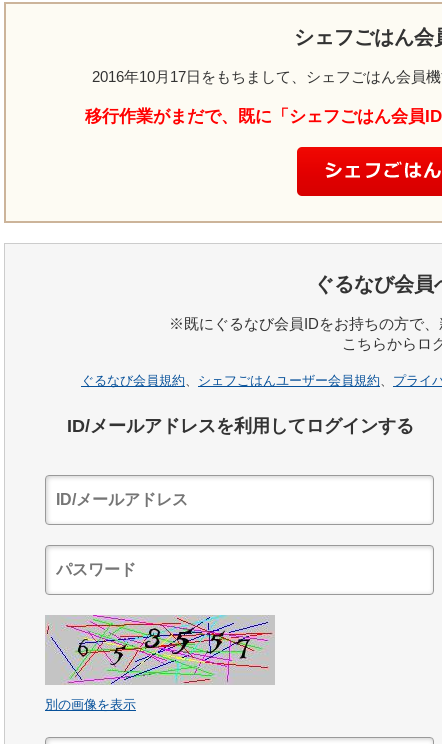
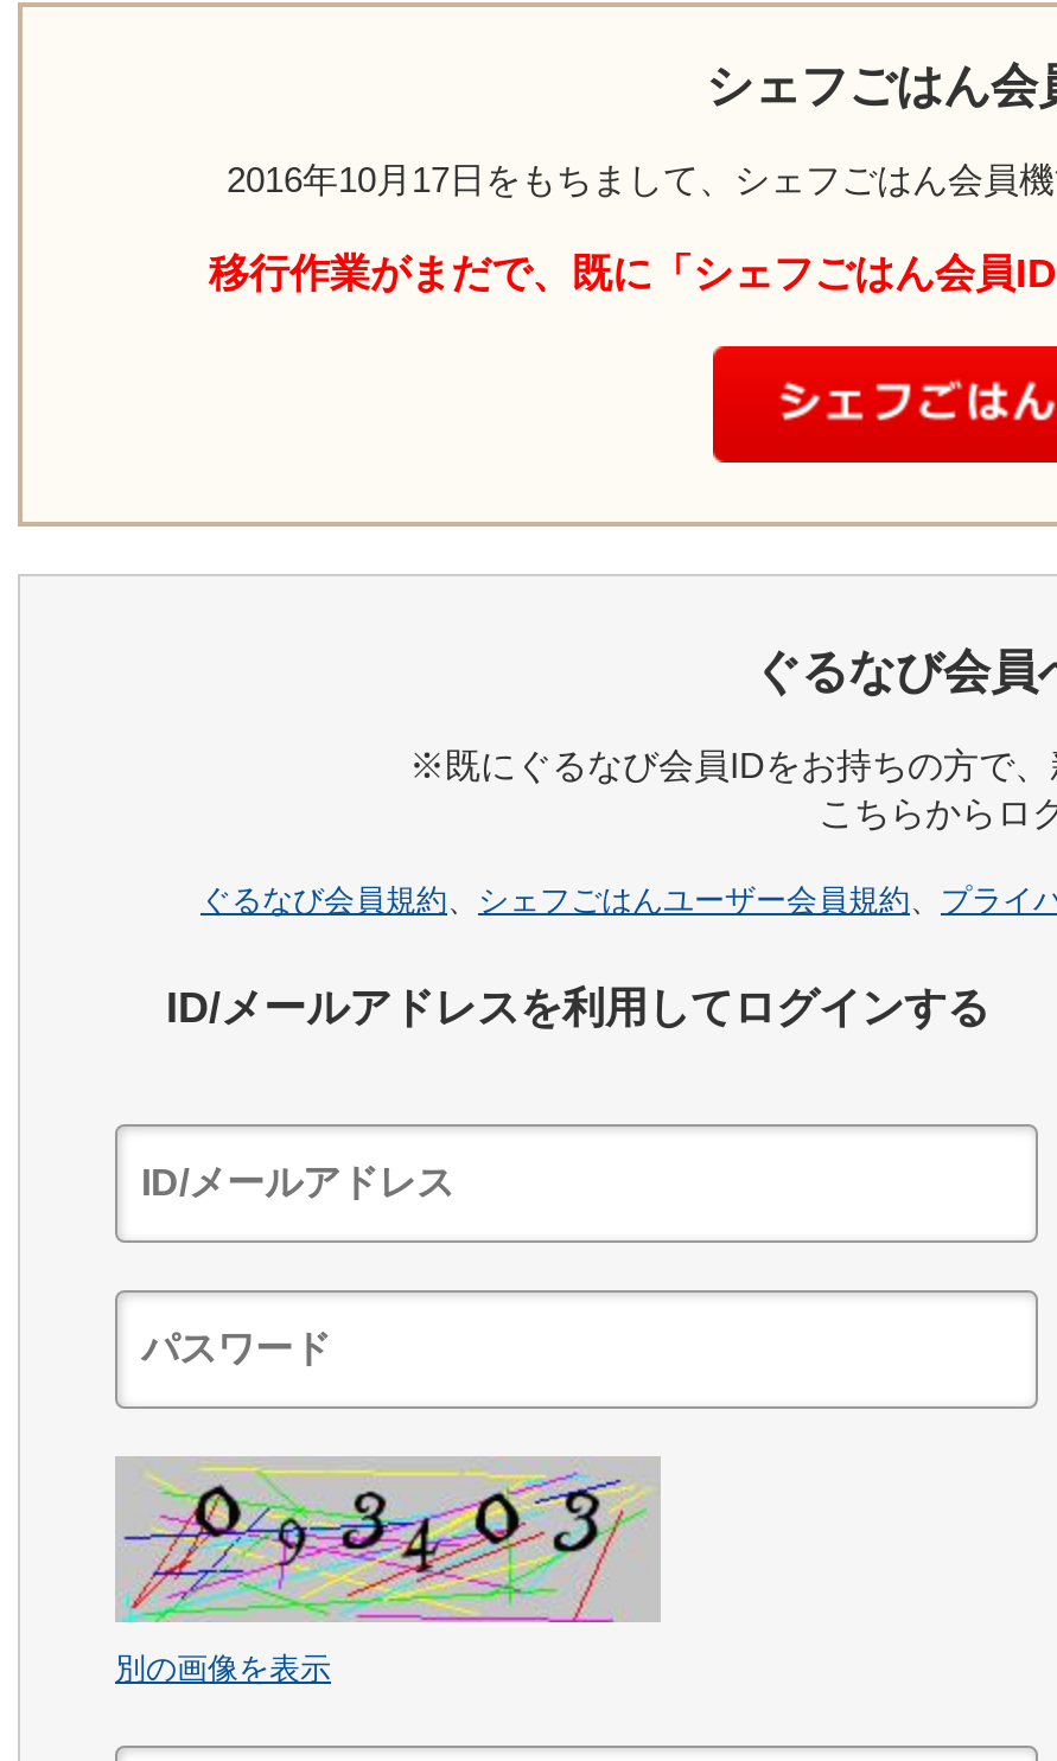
[46,615,272,685] [image] -> [120,1456,649,1625] [image]

